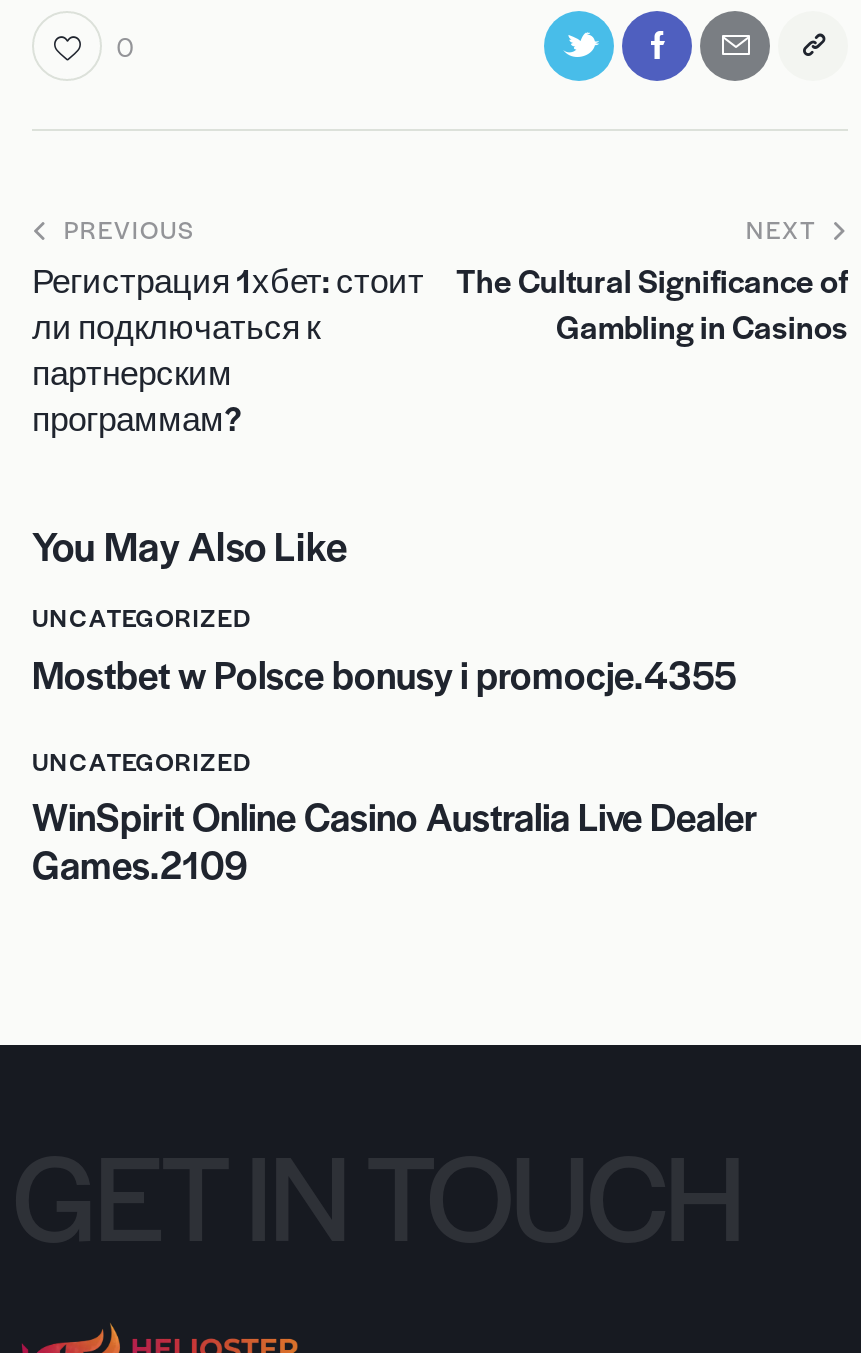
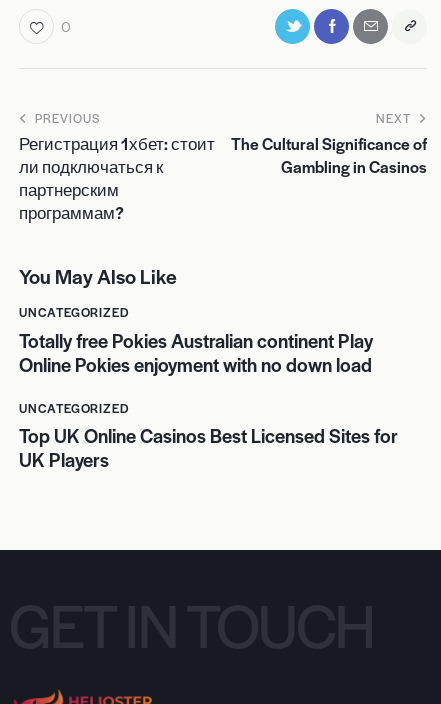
[32,647,736,701] Mostbet w Polsce bonusy i promocje.4355 -> [19,327,373,378] Totally free Pokies Australian continent Play | Online Pokies enjoyment with no down load
[32,790,758,892] WinSpirit Online Casino Australia Live Dealer | Games.2109 -> [19,422,398,473] Top UK Online Casinos Best Licensed Sites for | UK Players

